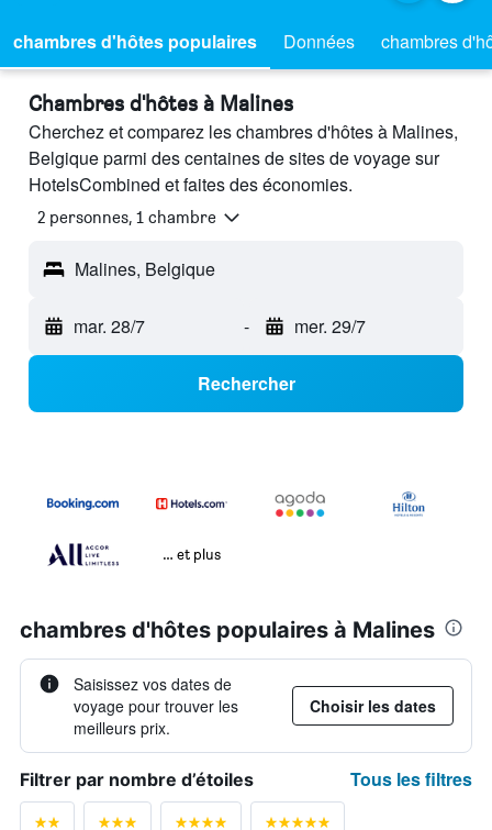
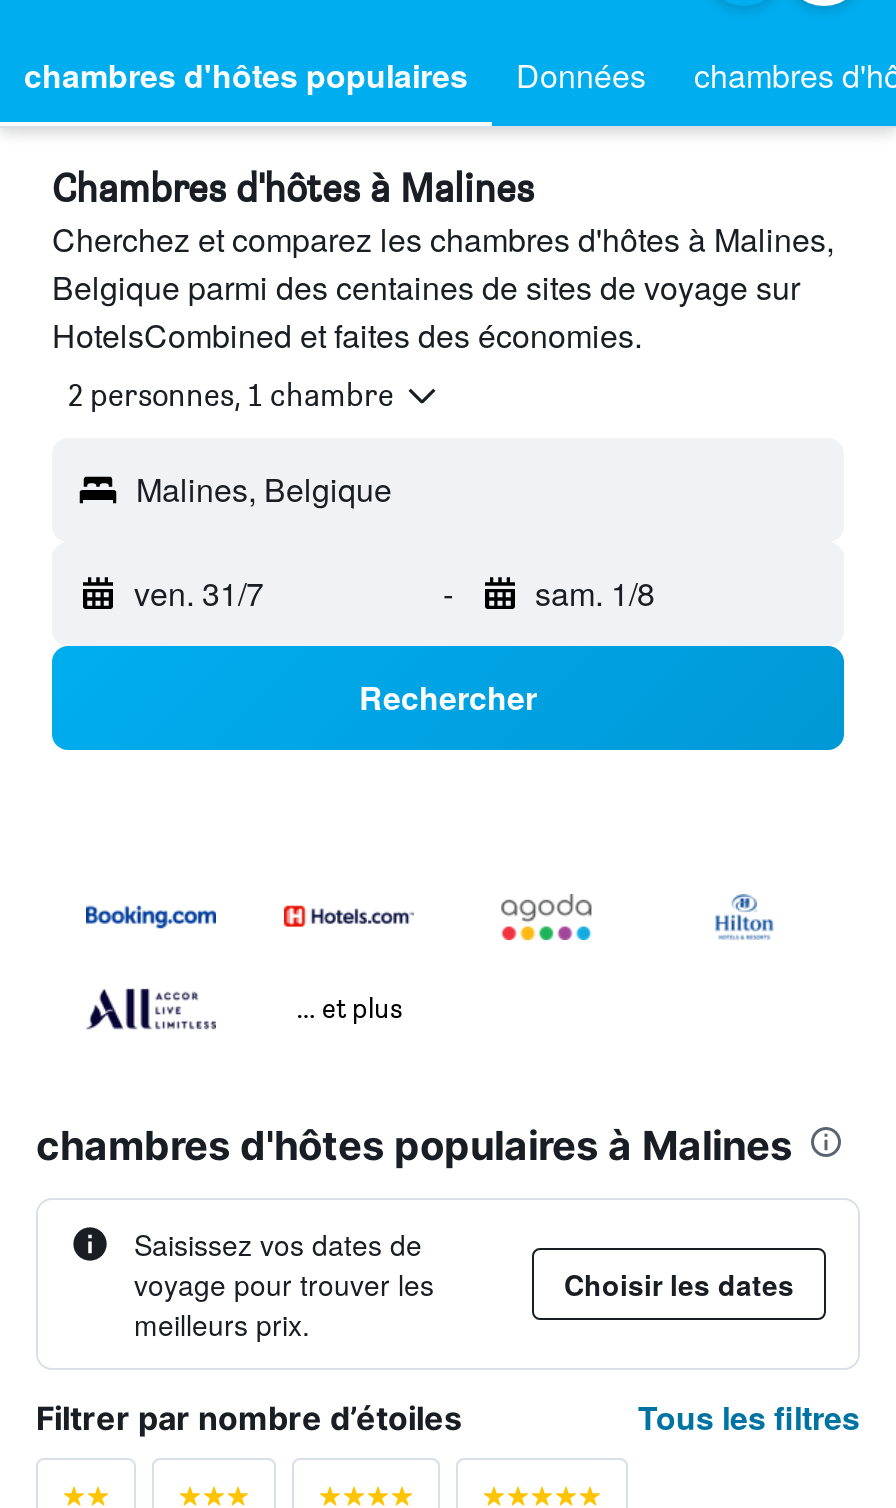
[74,314,145,339] mar. 28/7 -> [134,570,264,616] ven. 31/7
[294,314,365,339] mer. 29/7 -> [535,570,655,616] sam. 1/8

